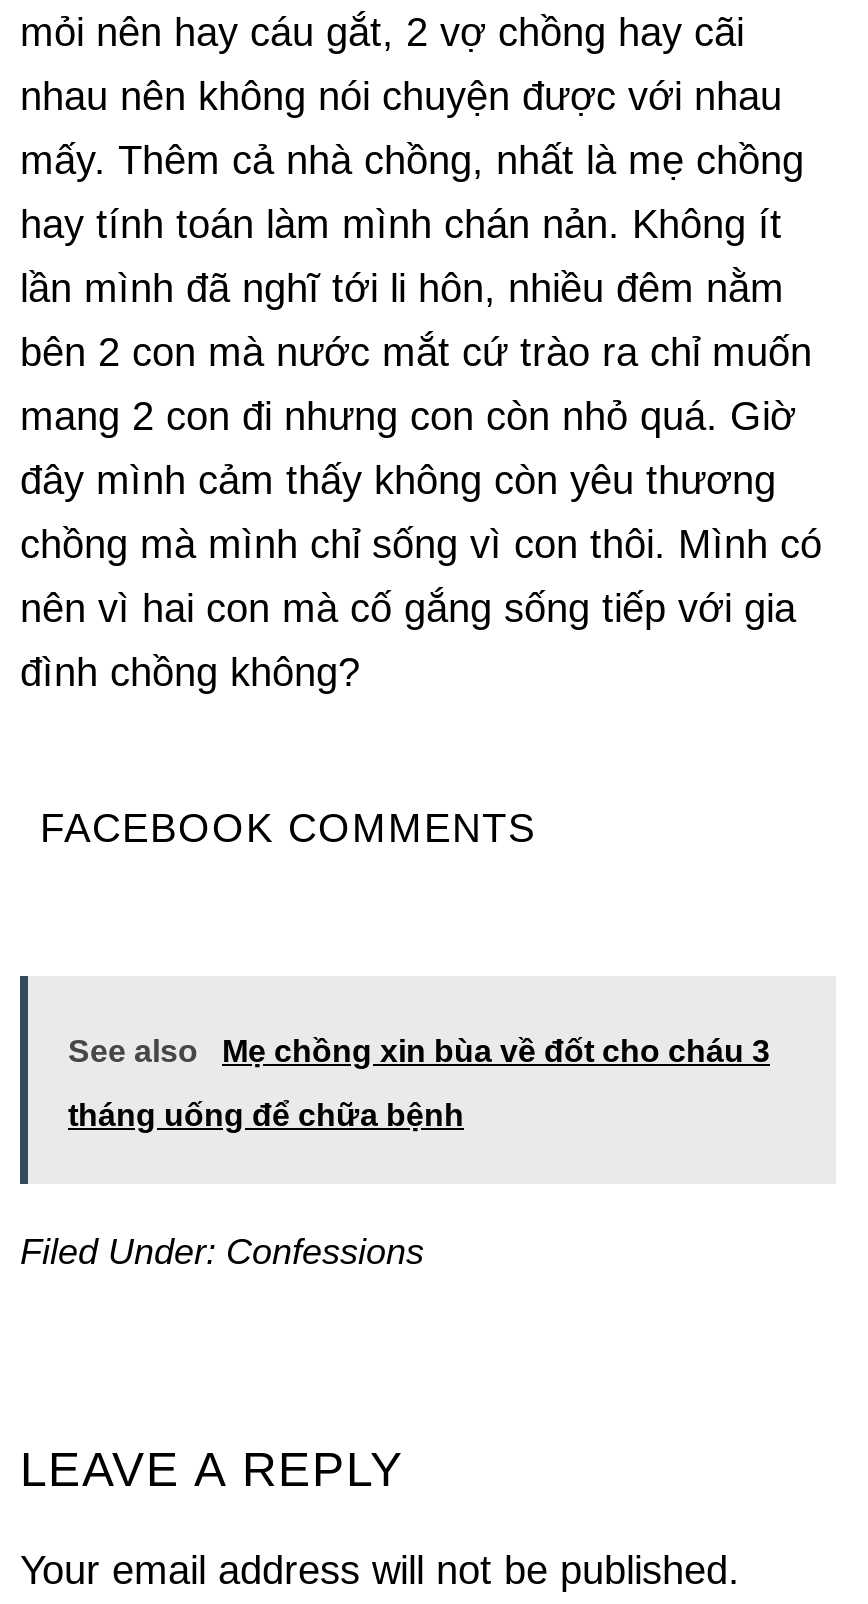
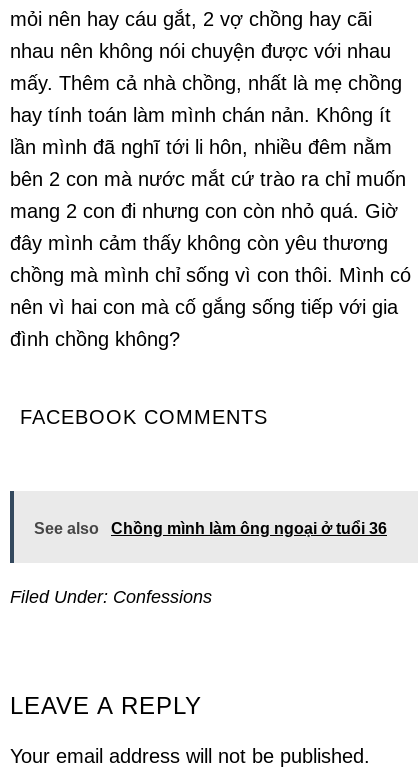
[68,1034,770,1132] Mẹ chồng xin bùa về đốt cho cháu 3 | tháng uống để chữa bệnh -> [111,520,387,537] Chồng mình làm ông ngoại ở tuổi 36

